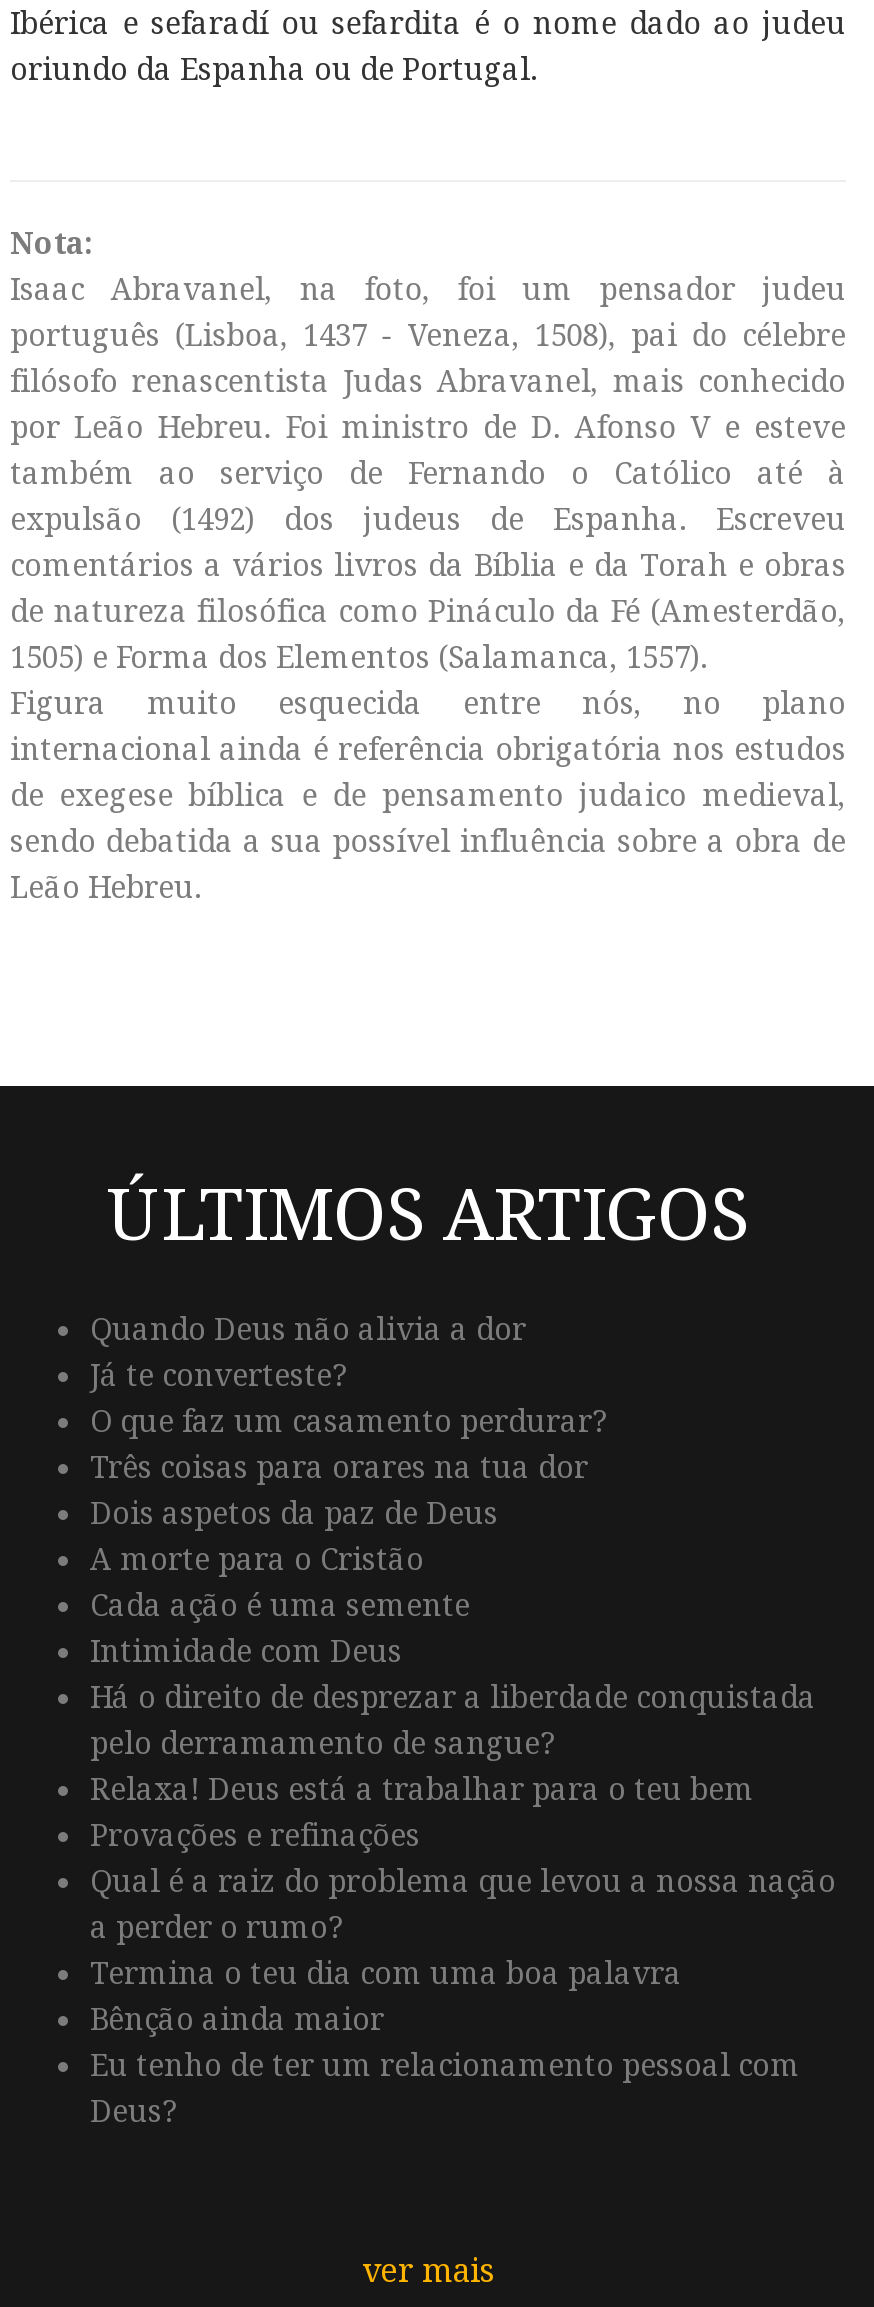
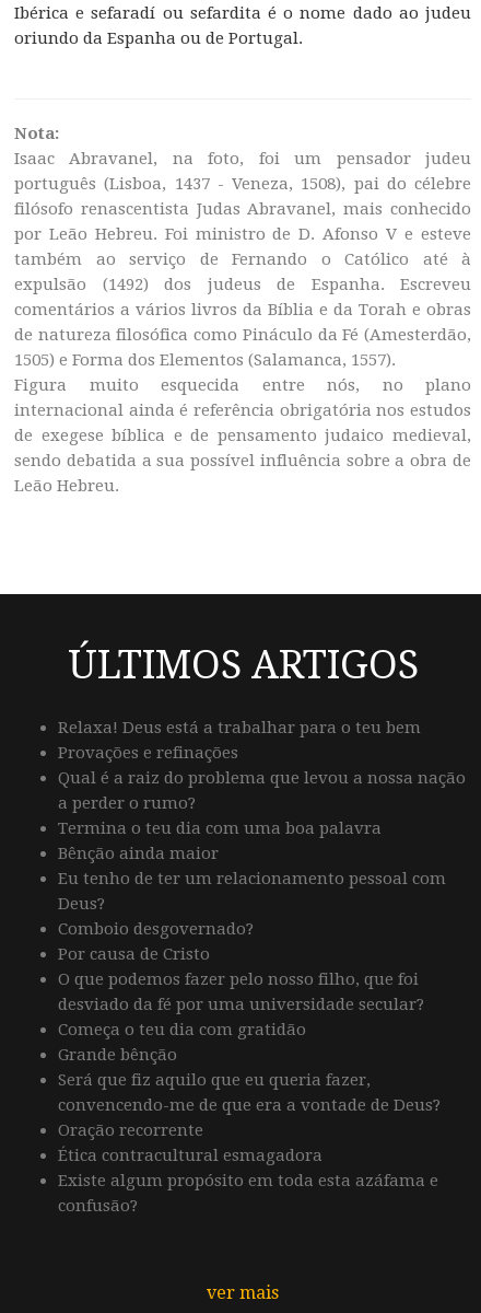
[90,1312,816,1762] Quando Deus não alivia a dor | Já te converteste? | O que faz um casamento perdurar? | Três coisas para orares na tua dor | Dois aspetos da paz de Deus | A morte para o Cristão | Cada ação é uma semente | Intimidade com Deus | Há o direito de desprezar a liberdade conquistada | pelo derramamento de sangue? -> none
moved [90,1772,836,2130] -> [58,718,466,914]: Relaxa! Deus está a trabalhar para o teu bem | Provações e refinações | Qual é a raiz do problema que levou a nossa nação | a perder o rumo? | Termina o teu dia com uma boa palavra | Bênção ainda maior | Eu tenho de ter um relacionamento pessoal com | Deus?
none -> [58,919,441,1216] Comboio desgovernado? | Por causa de Cristo | O que podemos fazer pelo nosso filho, que foi | desviado da fé por uma universidade secular? | Começa o teu dia com gratidão | Grande bênção | Será que fiz aquilo que eu queria fazer, | convencendo-me de que era a vontade de Deus? | Oração recorrente | Ética contracultural esmagadora | Existe algum propósito em toda esta azáfama e | confusão?

